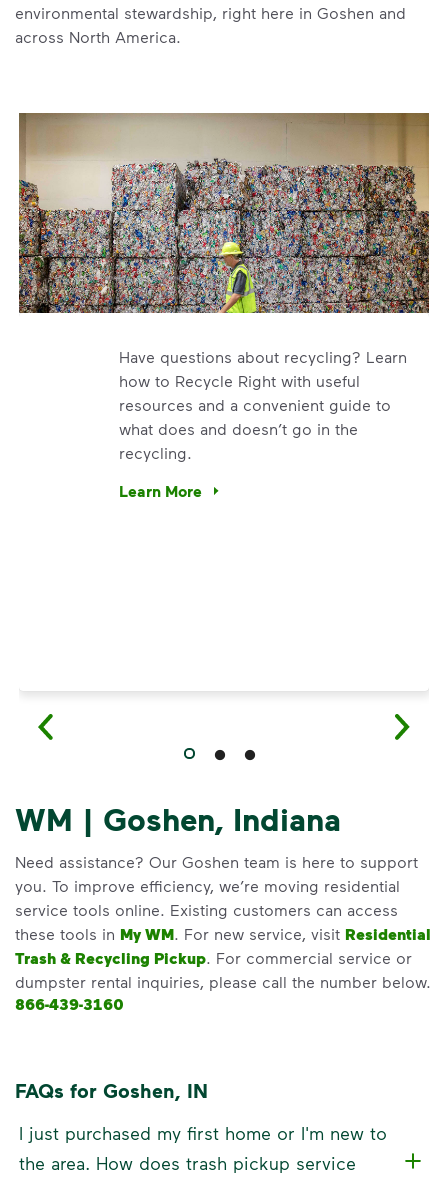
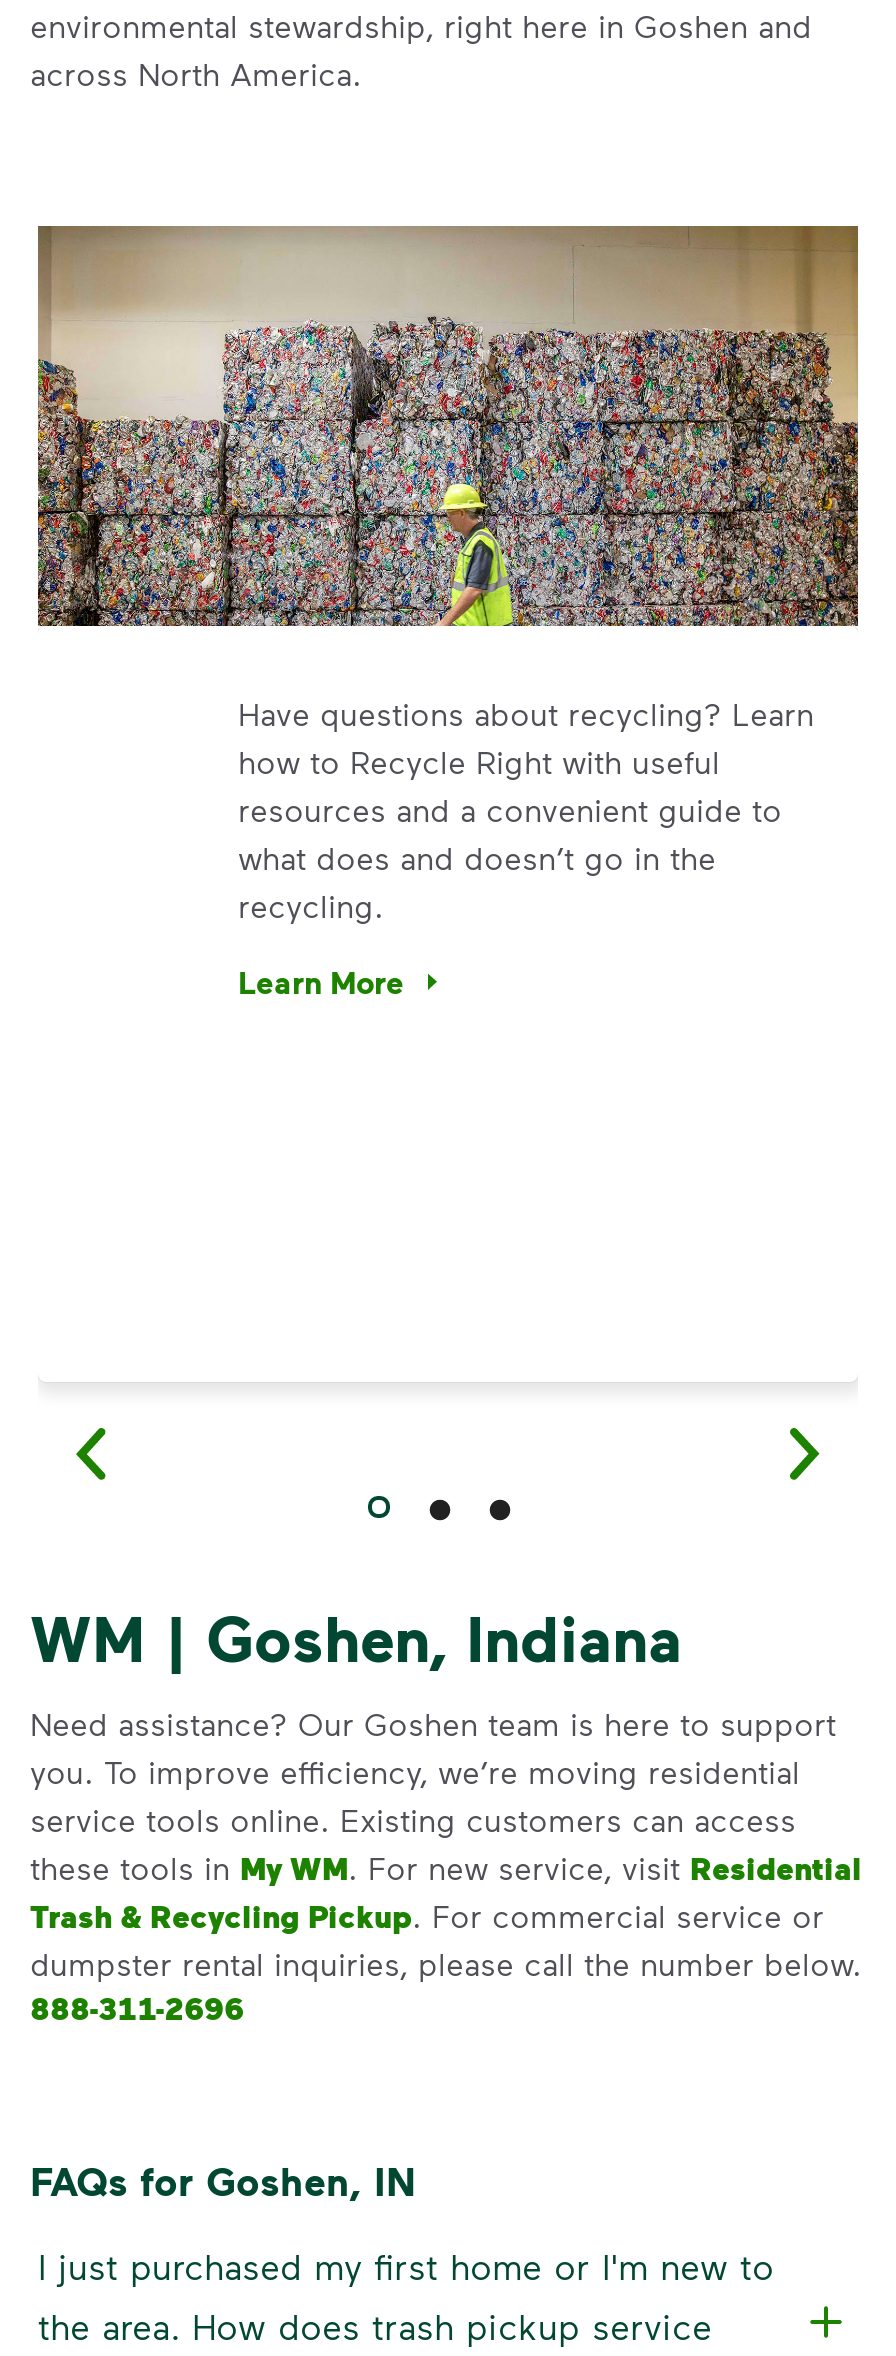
[15,994,124,1014] 866-439-3160 -> [30,1988,244,2028] 888-311-2696

